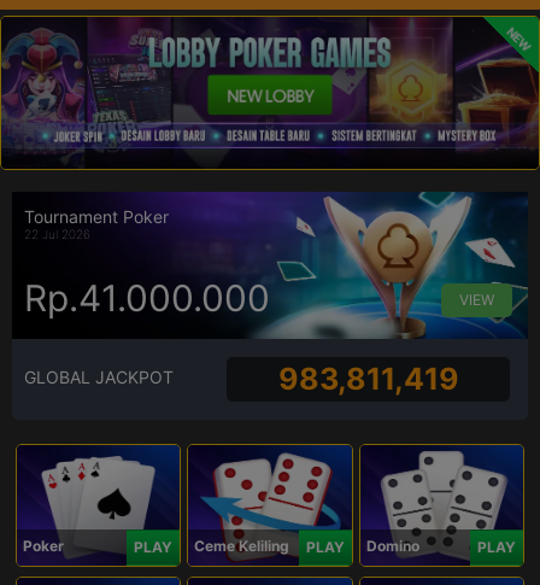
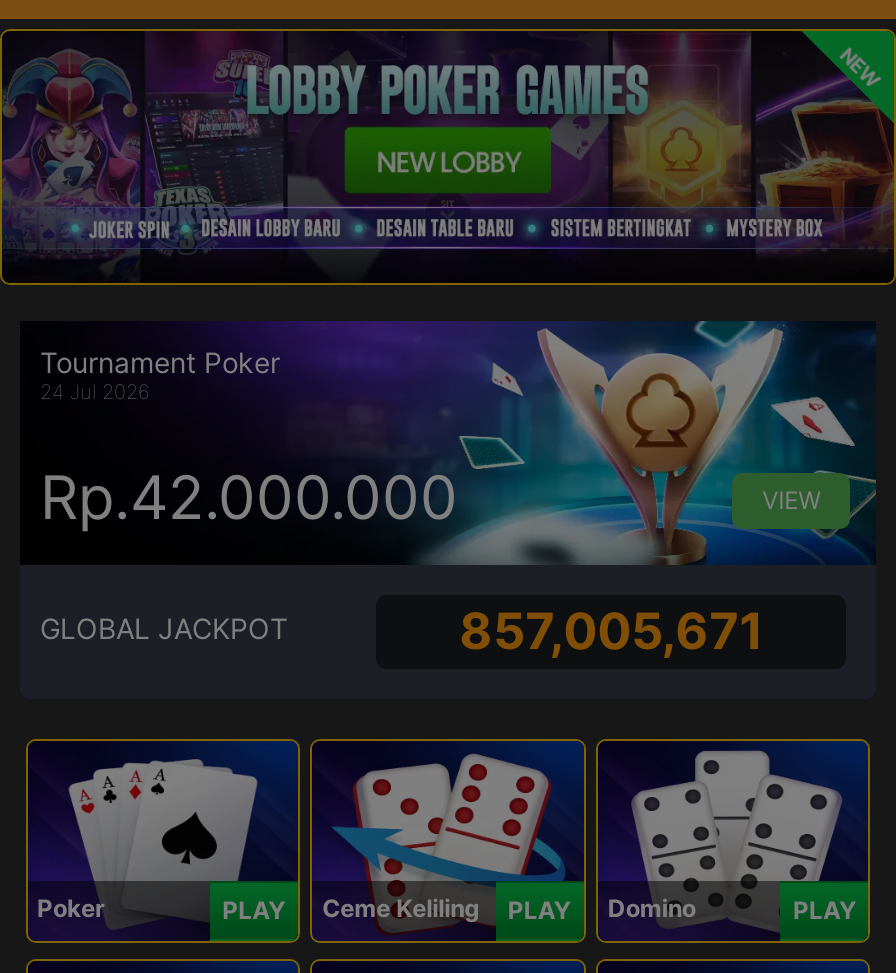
[24,227,90,242] 22 Jul 2026 -> [40,380,150,404] 24 Jul 2026
[24,276,270,320] Rp.41.000.000 -> [40,461,458,533] Rp.42.000.000
[278,360,459,396] 983,811,419 -> [459,600,763,660] 857,005,671

